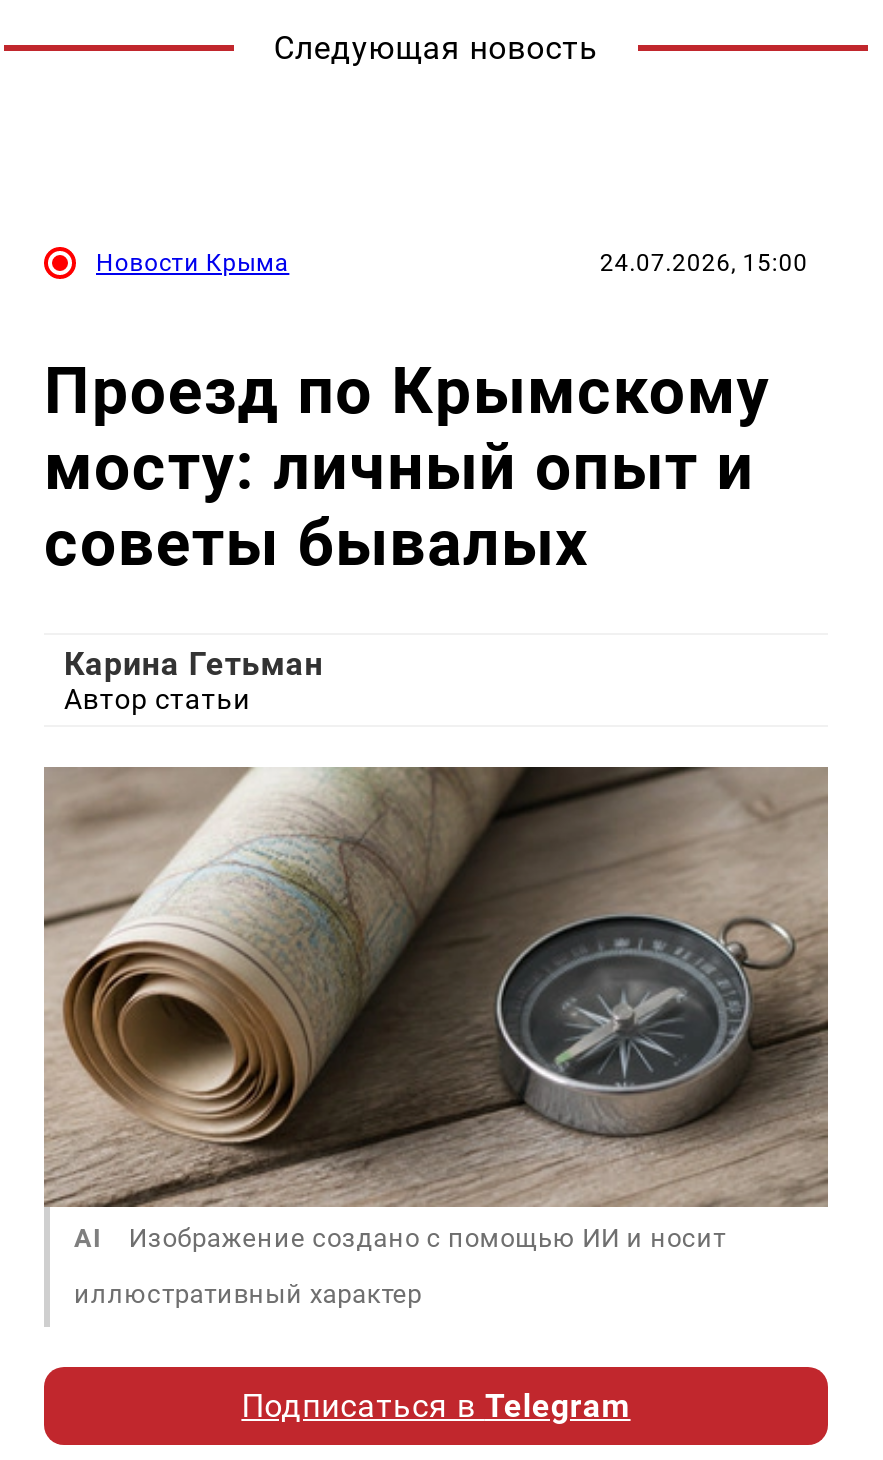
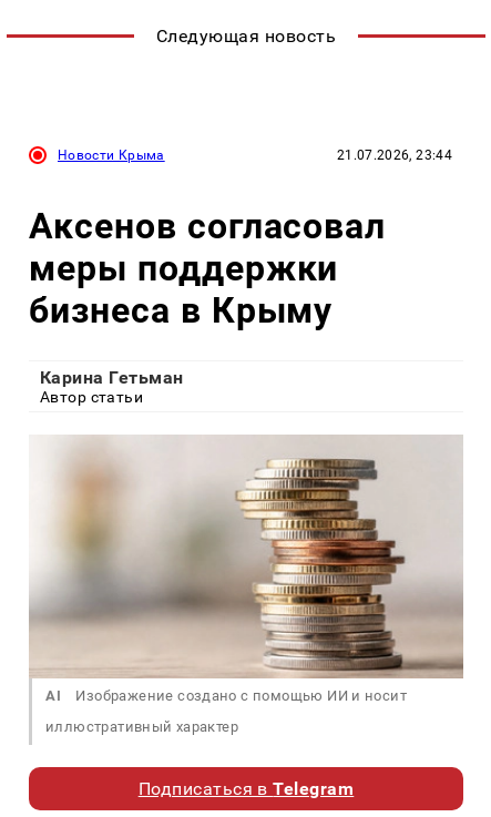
[600,249,808,277] 24.07.2026, 15:00 -> [337,148,452,163] 21.07.2026, 23:44
[44,352,770,580] Проезд по Крымскому | мосту: личный опыт и | советы бывалых -> [29,205,386,331] Аксенов согласовал | меры поддержки | бизнеса в Крыму
[42,765,828,1209] [image] -> [29,435,462,678] [image]

